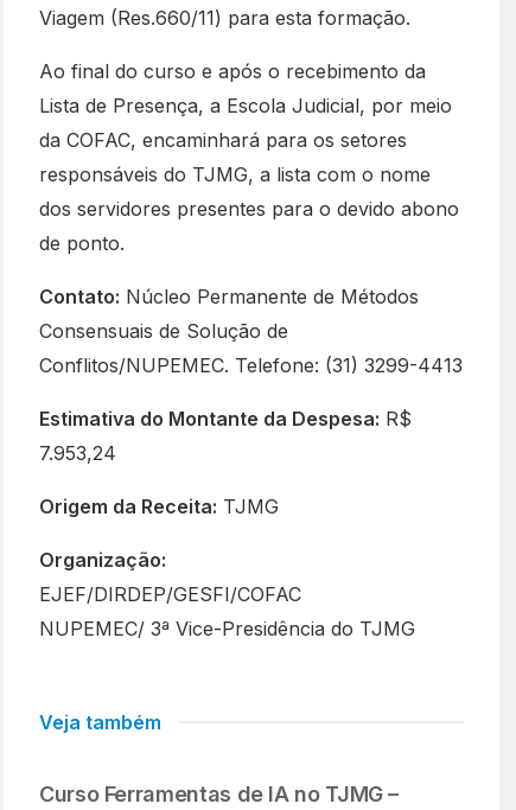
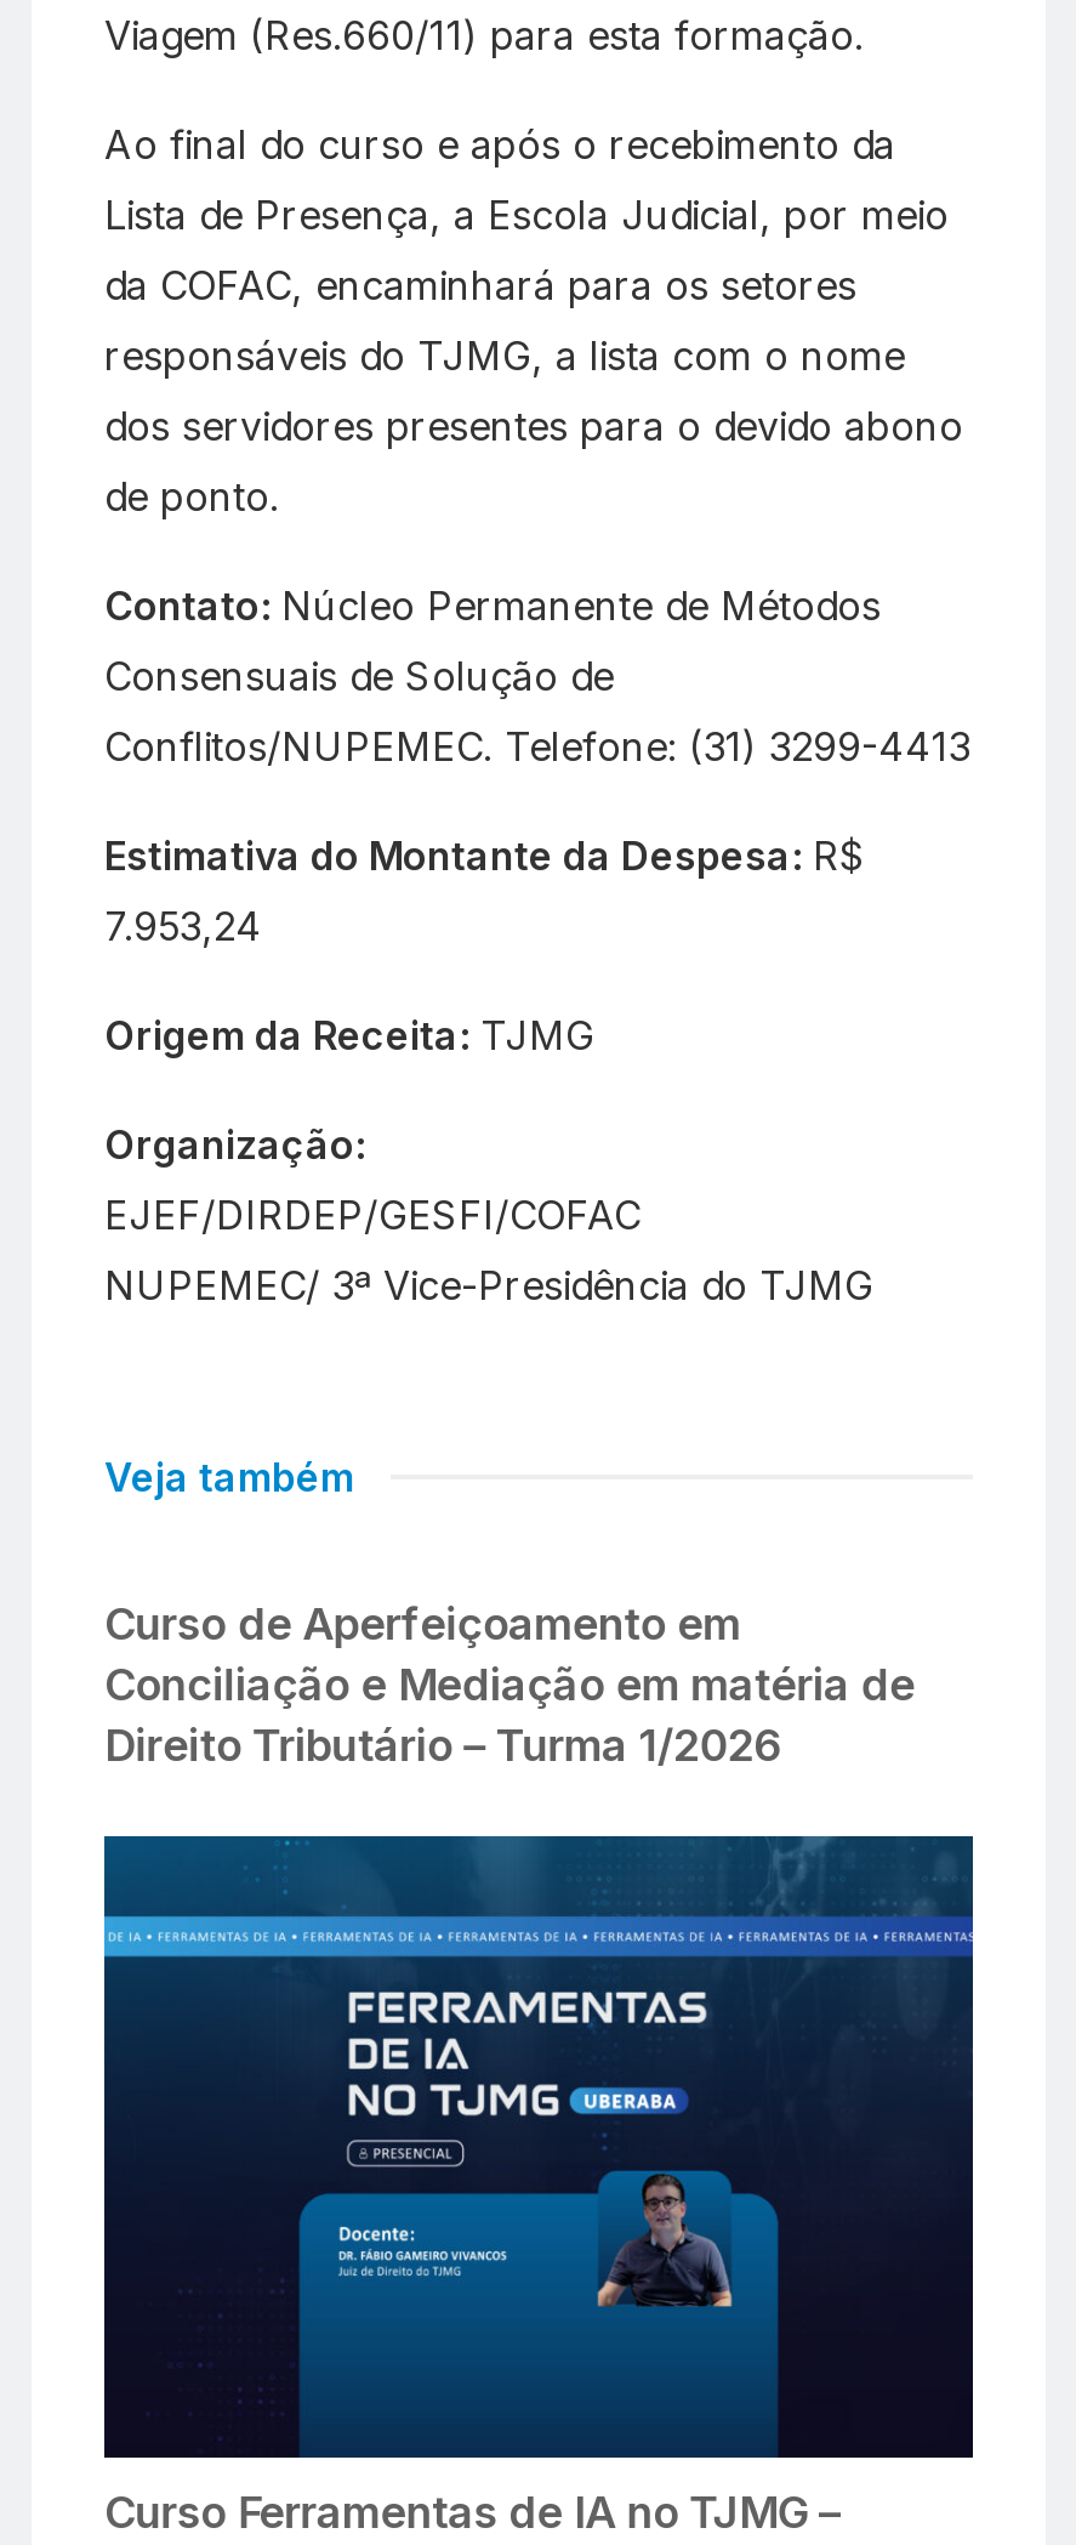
none -> [102,1834,975,2460] [image]
none -> [104,1598,915,1771] Curso de Aperfeiçoamento em | Conciliação e Mediação em matéria de | Direito Tributário – Turma 1/2026

